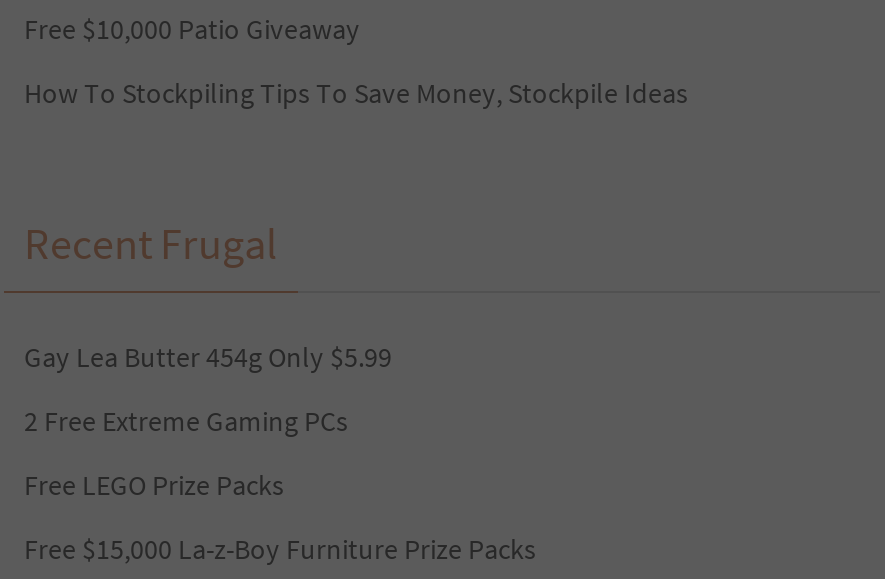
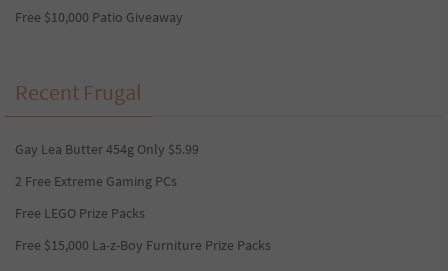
[24,74,688,110] How To Stockpiling Tips To Save Money, Stockpile Ideas -> none

